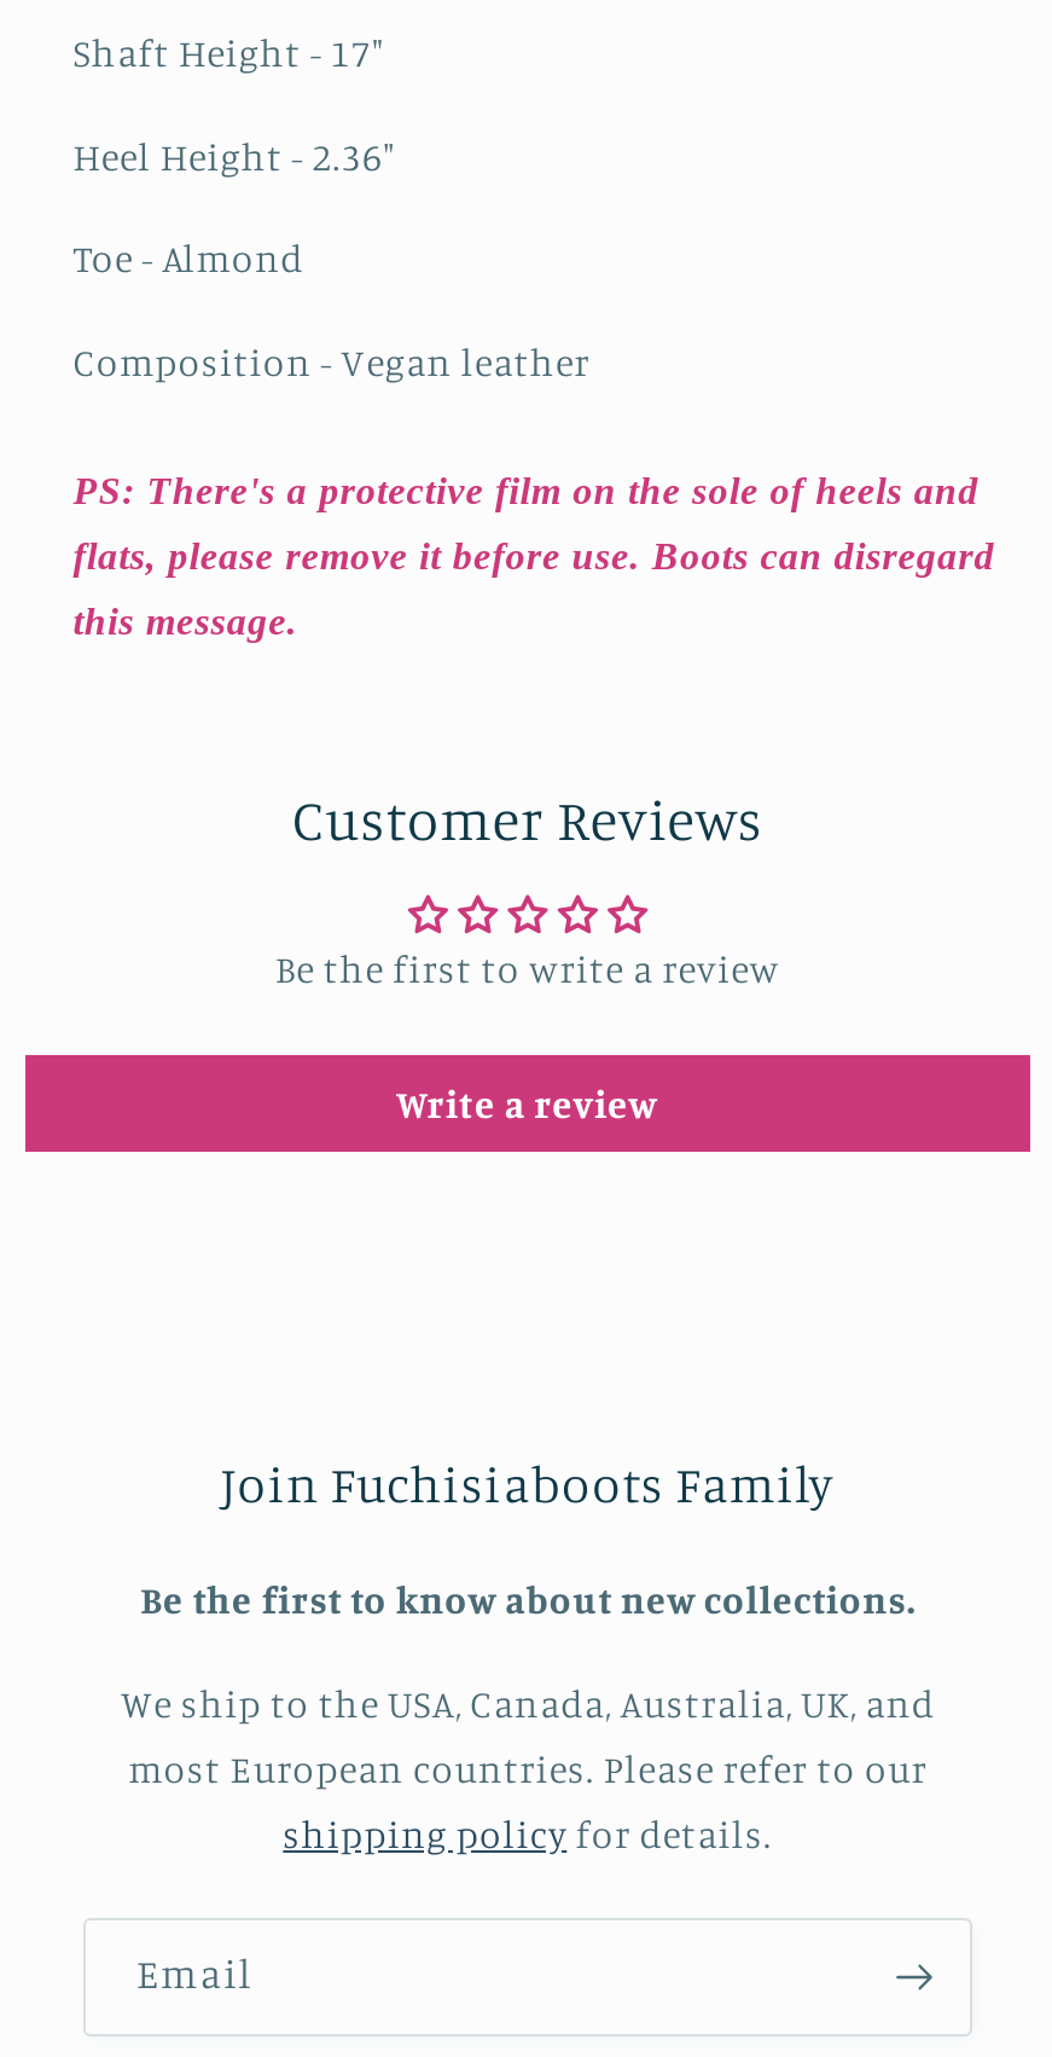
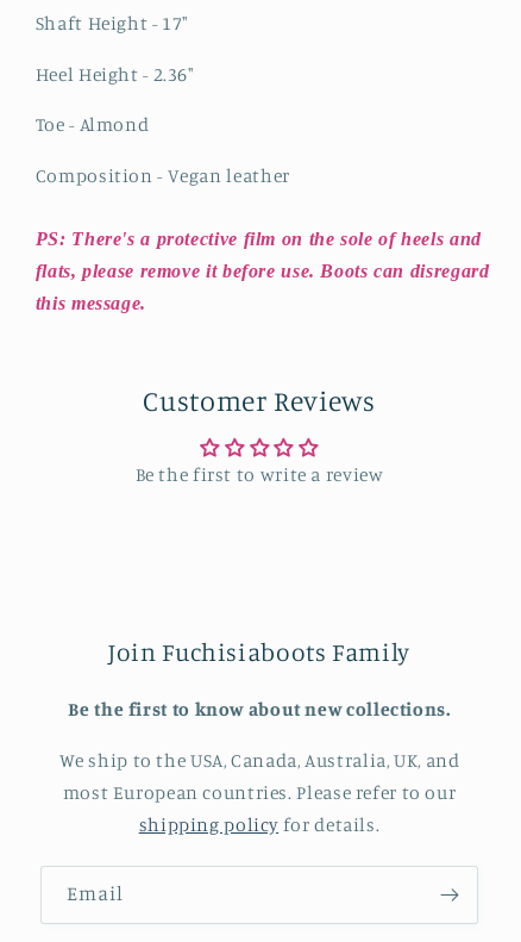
[396,1079,659,1128] Write a review -> none

